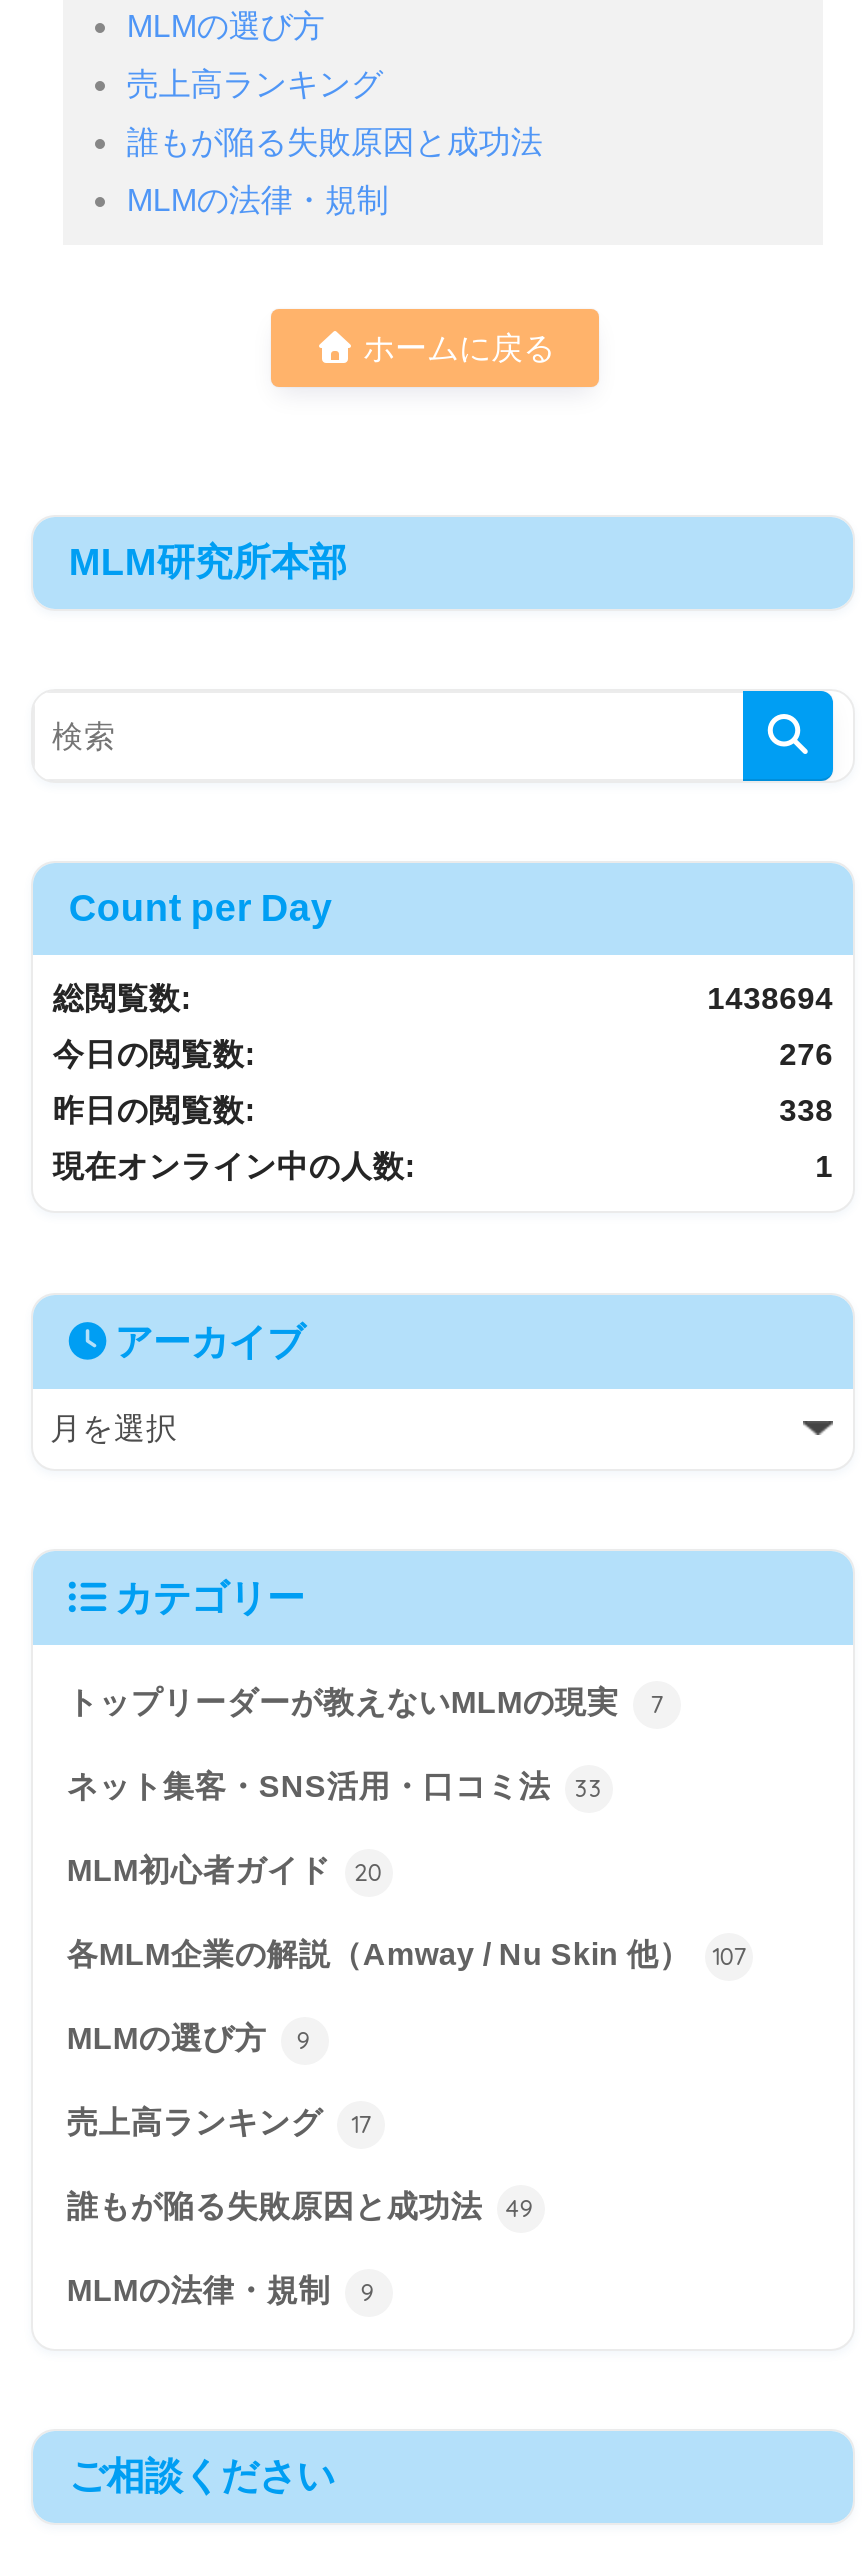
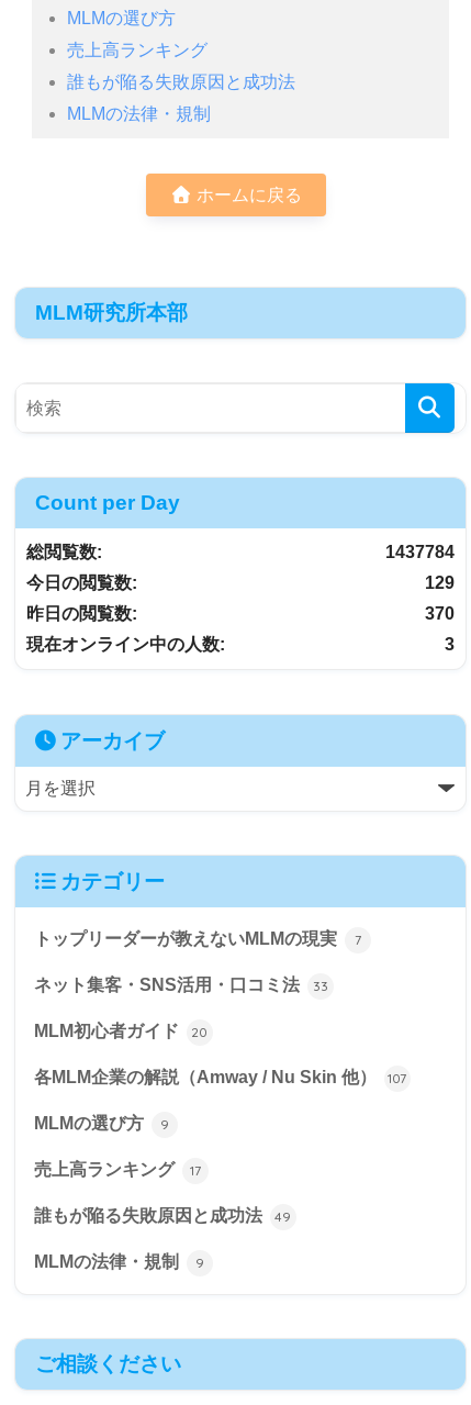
[707,982,833,1016] 1438694 -> [385,543,455,562] 1437784
[779,1038,833,1072] 276 -> [425,574,455,593] 129
[779,1094,833,1128] 338 -> [425,605,455,623] 370
[815,1150,833,1184] 1 -> [445,635,455,654] 3

